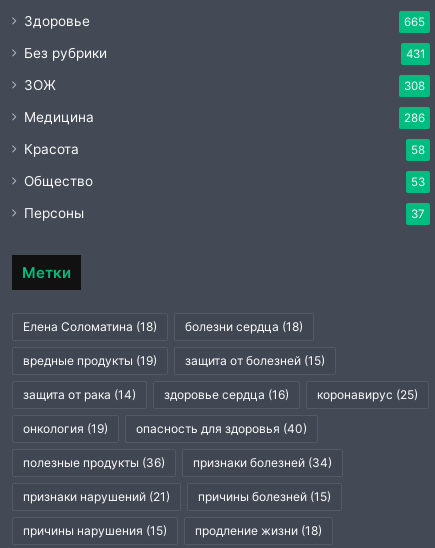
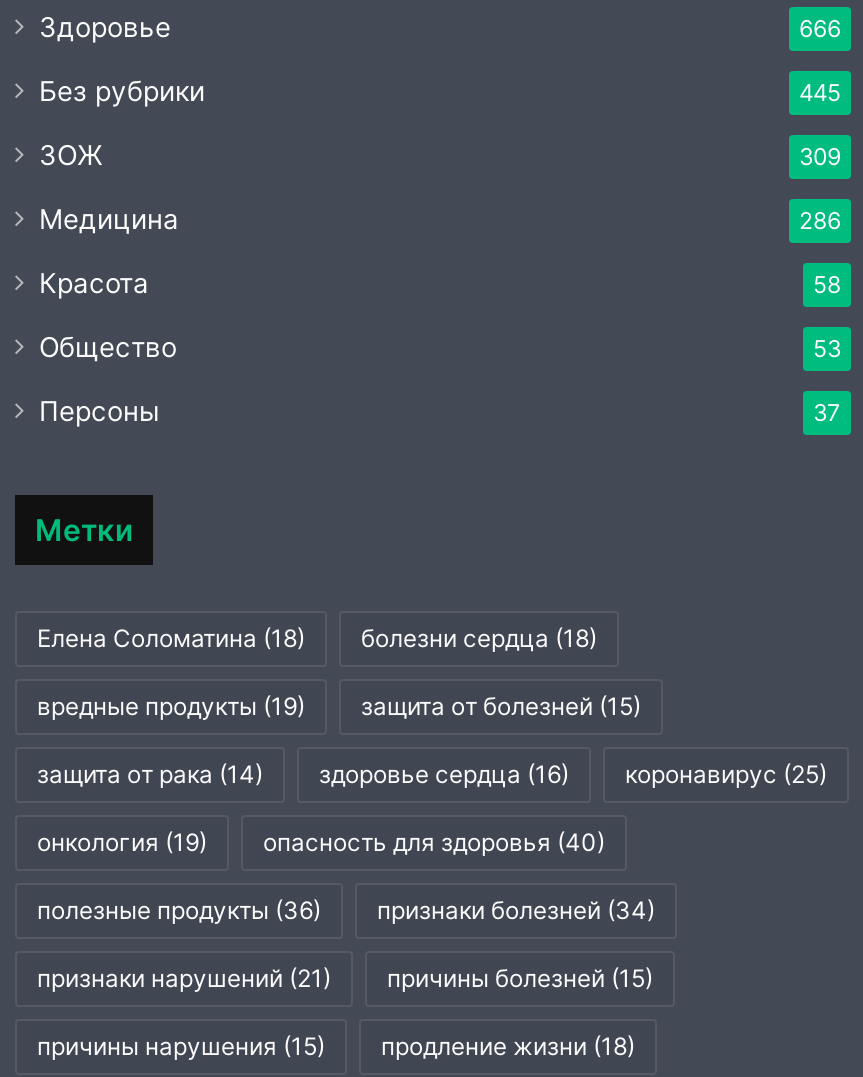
[404,15,425,29] 665 -> [799,15,841,43] 666
[406,47,425,61] 431 -> [799,79,841,107] 445
[404,79,425,93] 308 -> [799,143,841,171] 309

